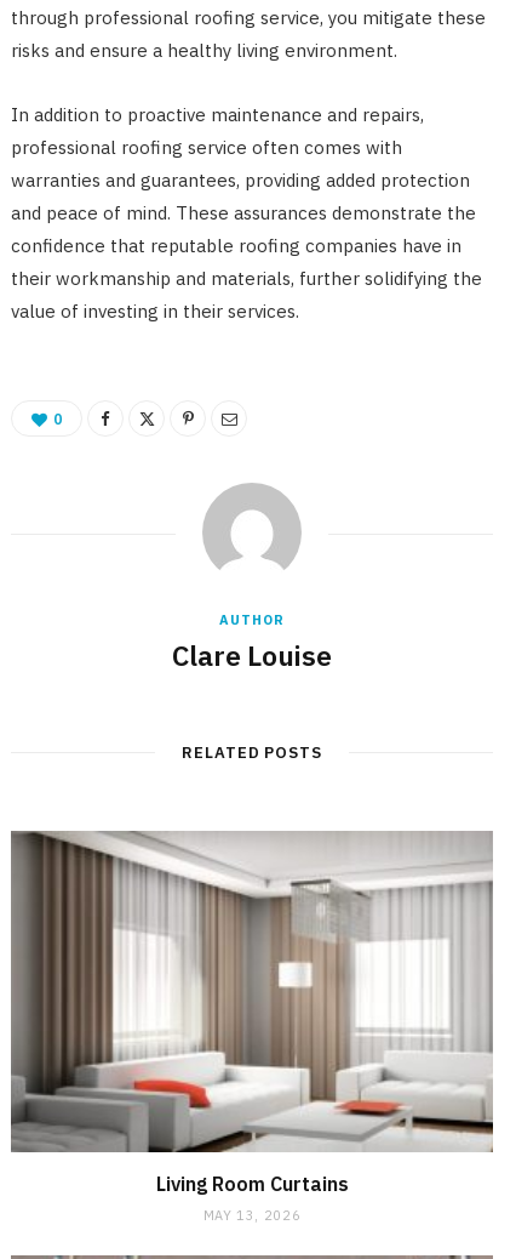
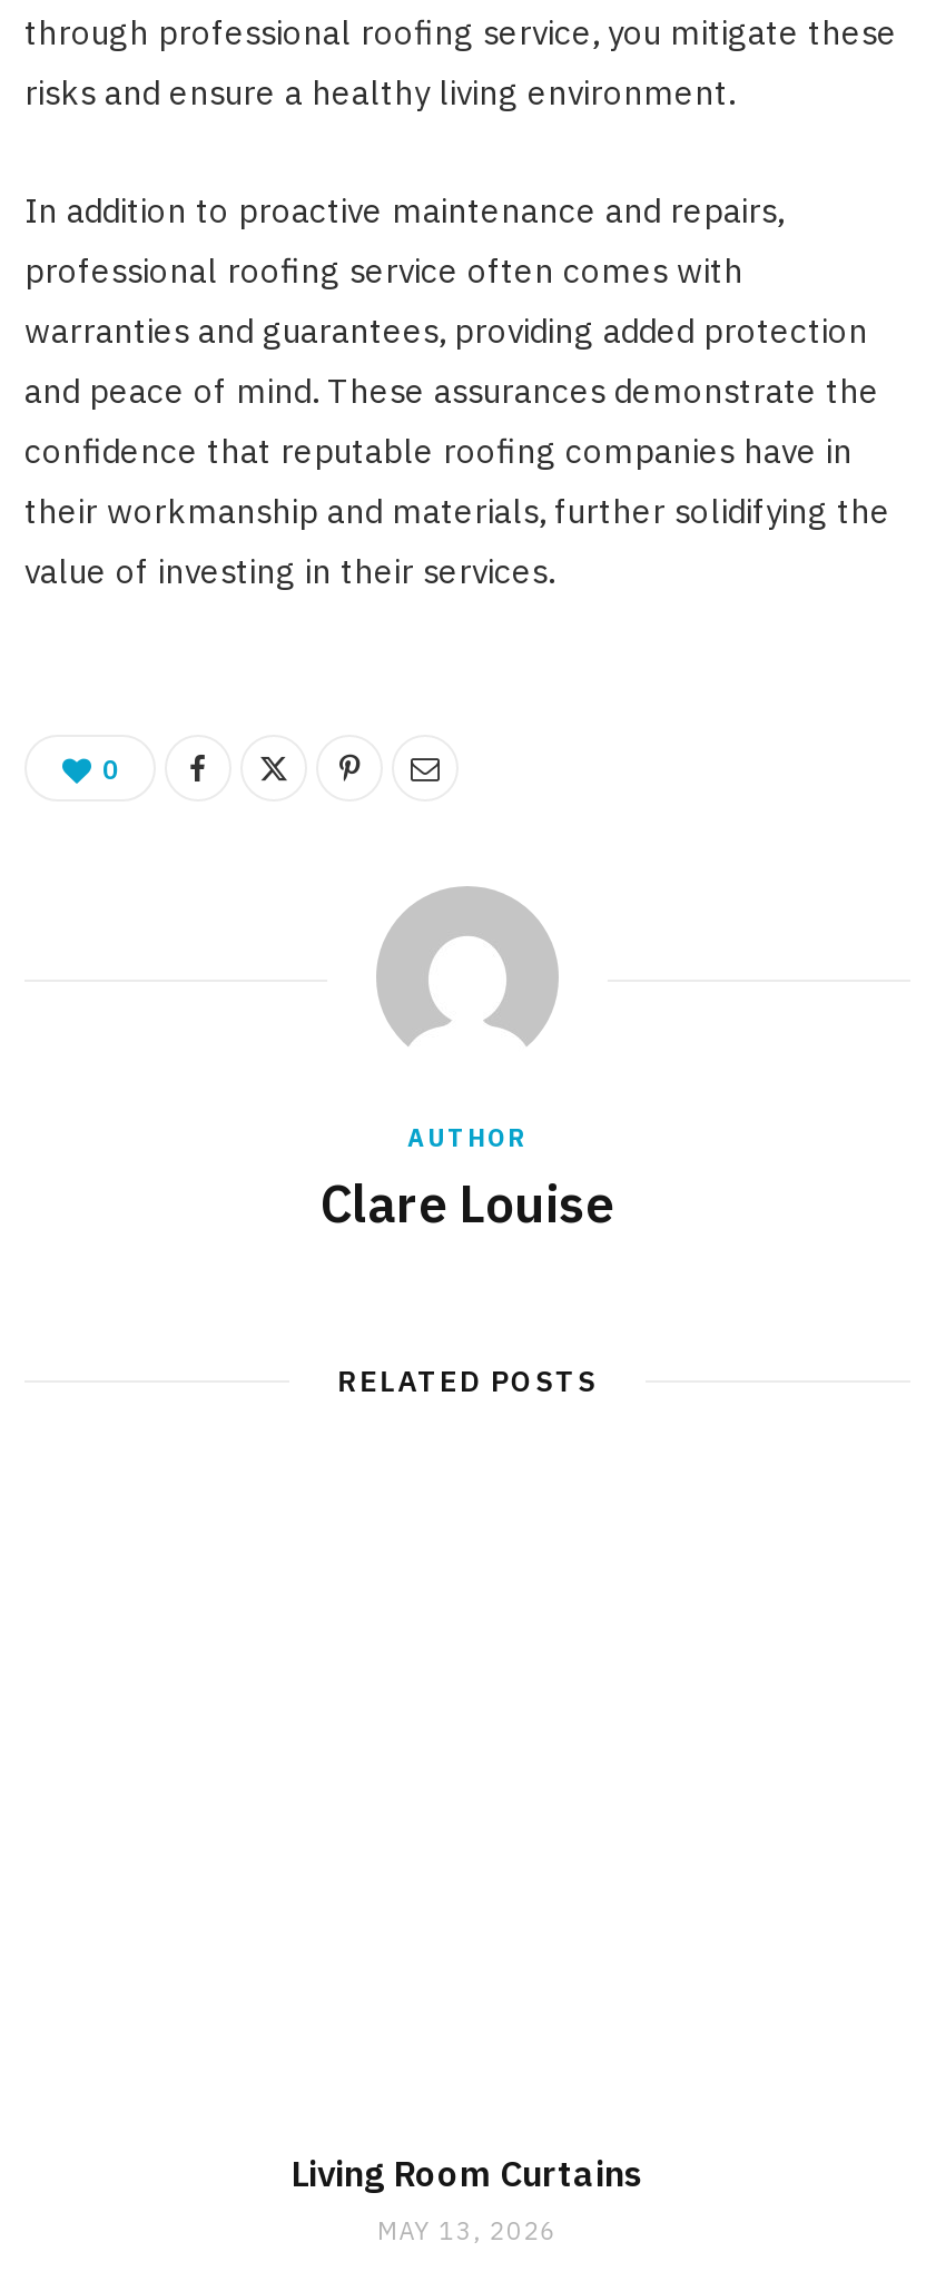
[10,830,494,1153] [image] -> none

